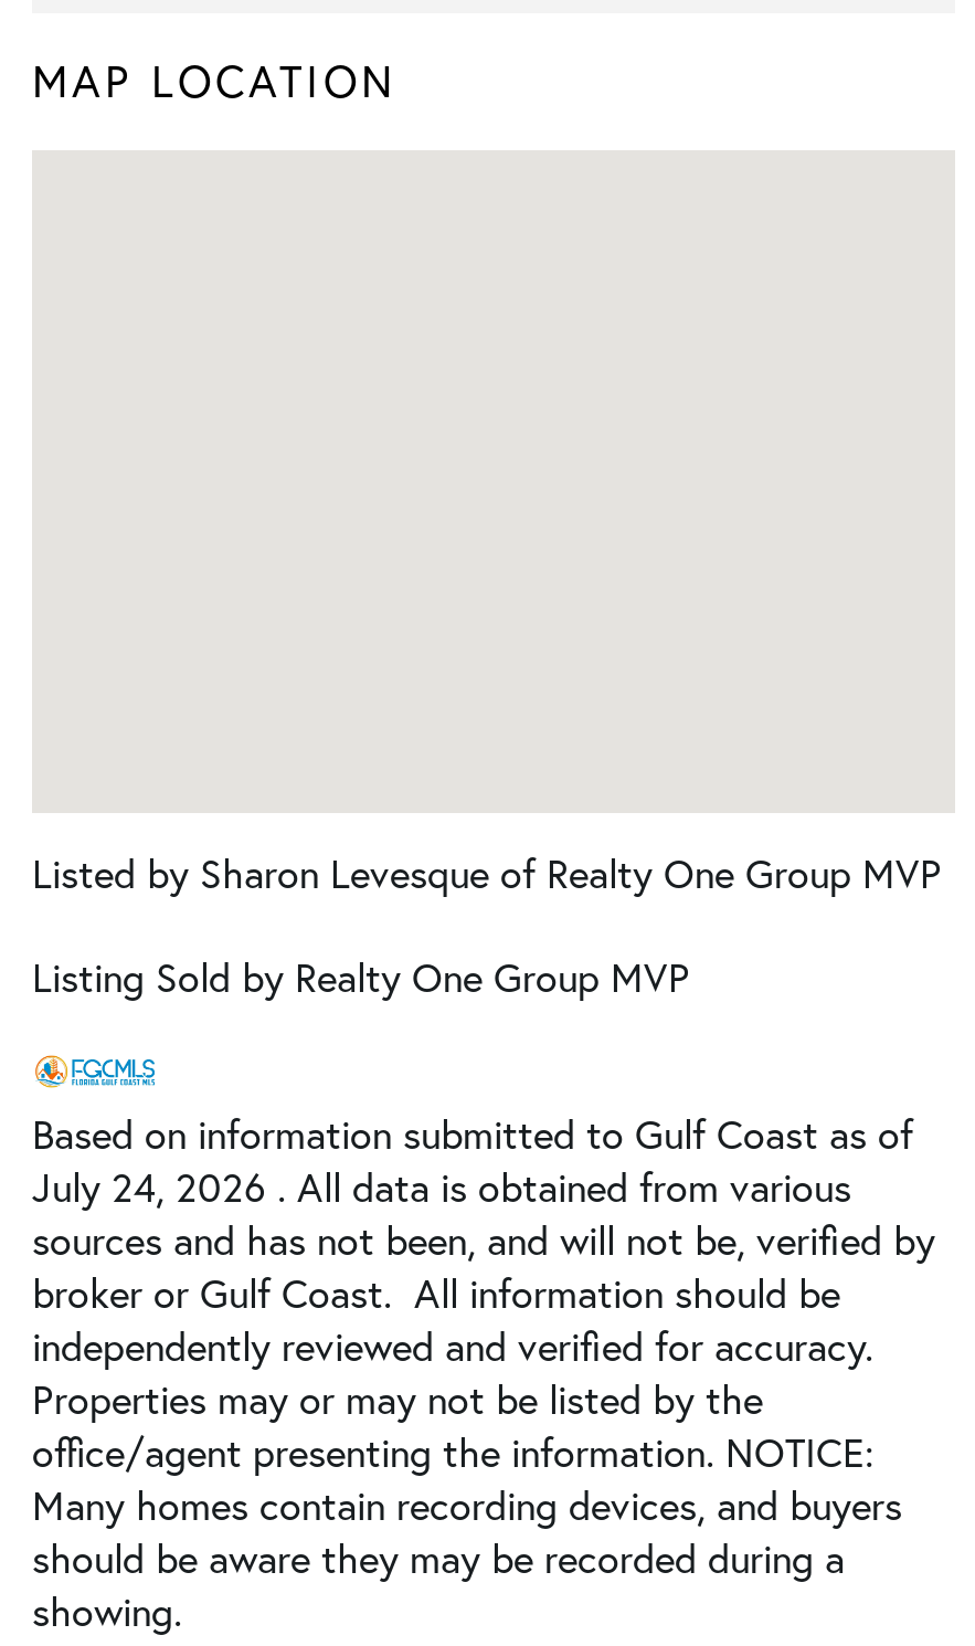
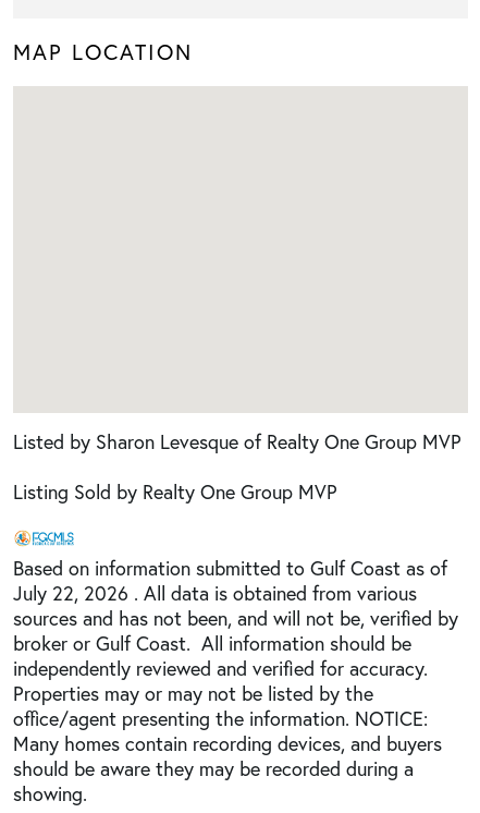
[32,1159,851,1212] July 24, 2026 . All data is obtained from various -> [13,580,417,605] July 22, 2026 . All data is obtained from various

